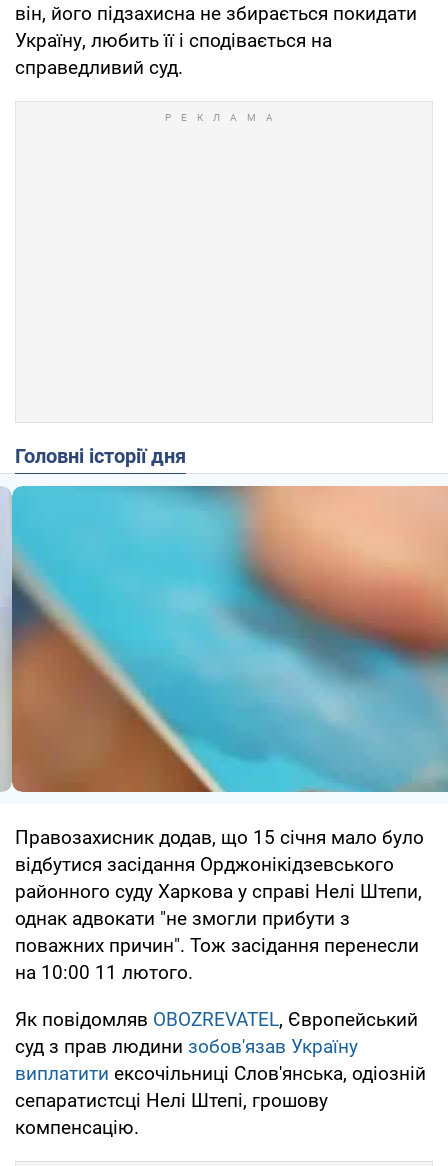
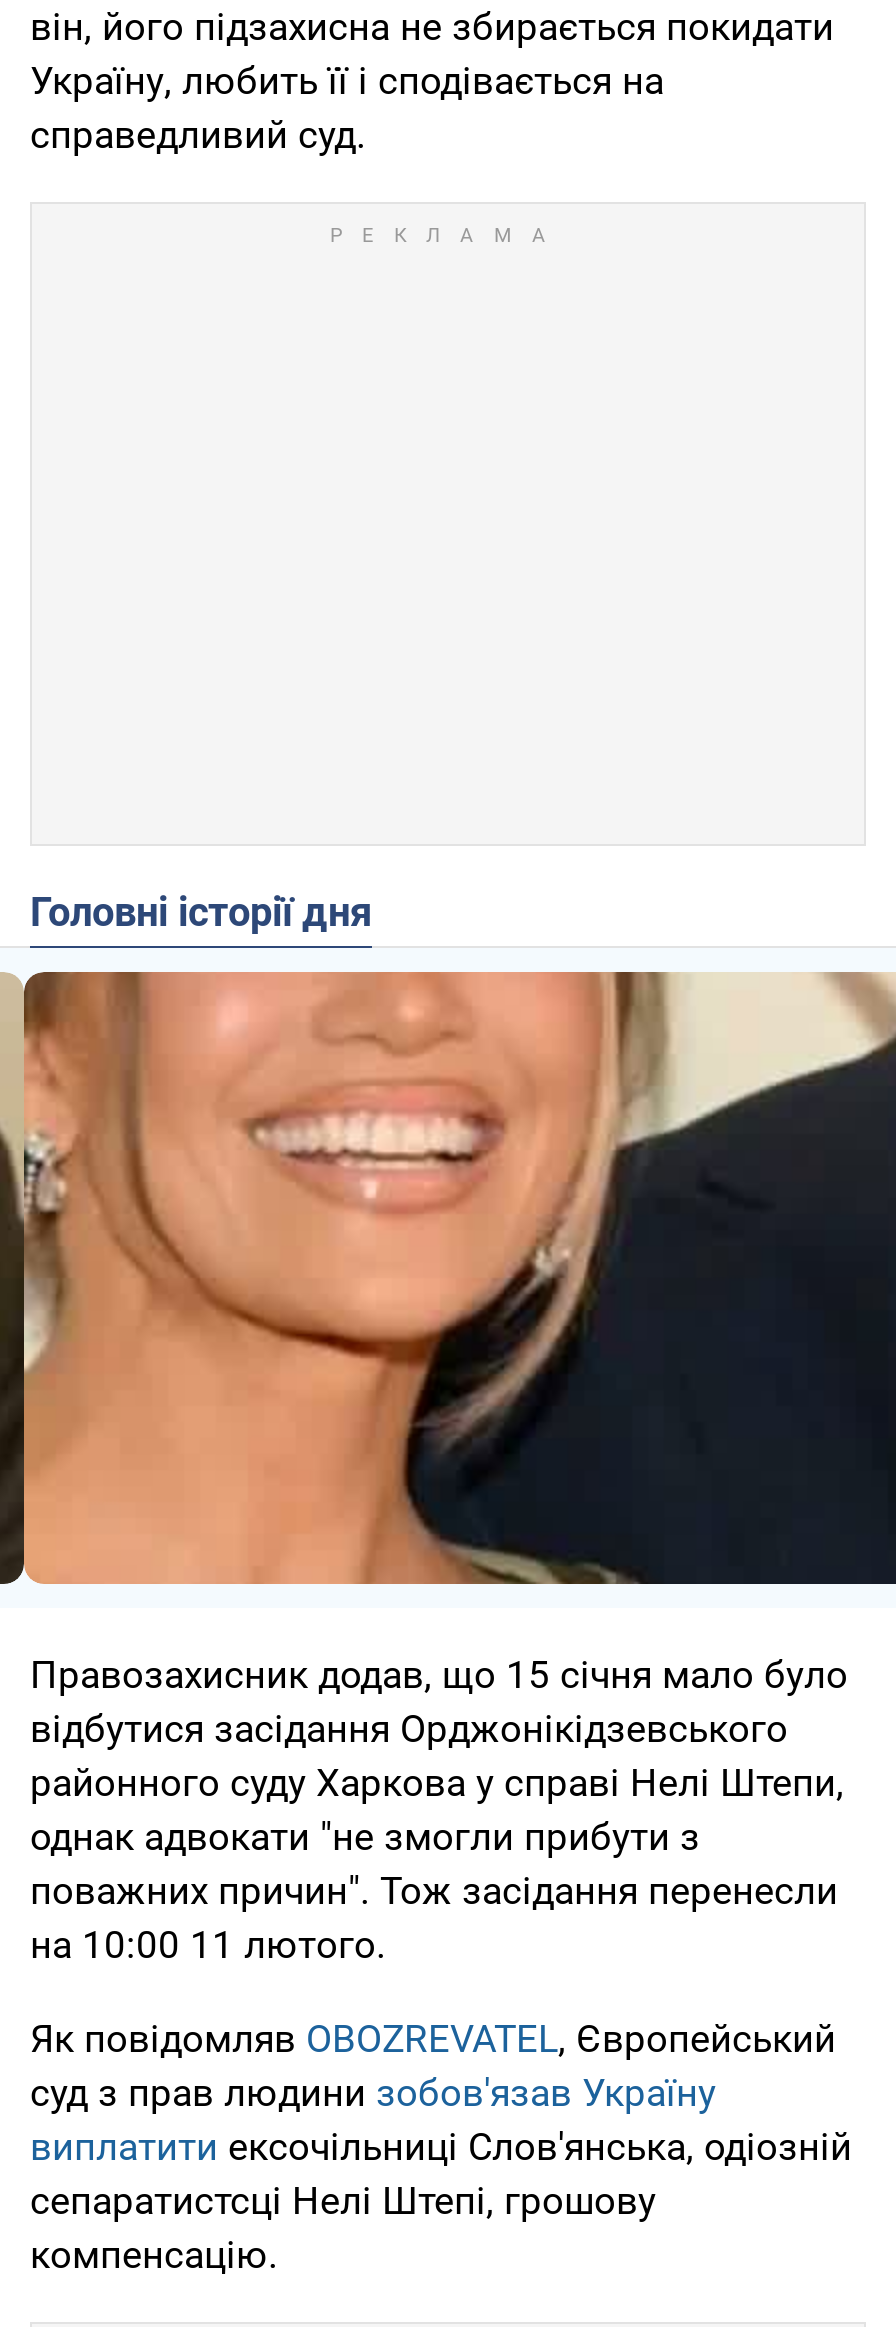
[3,485,445,793] [image] -> [6,970,890,1586] [image]

